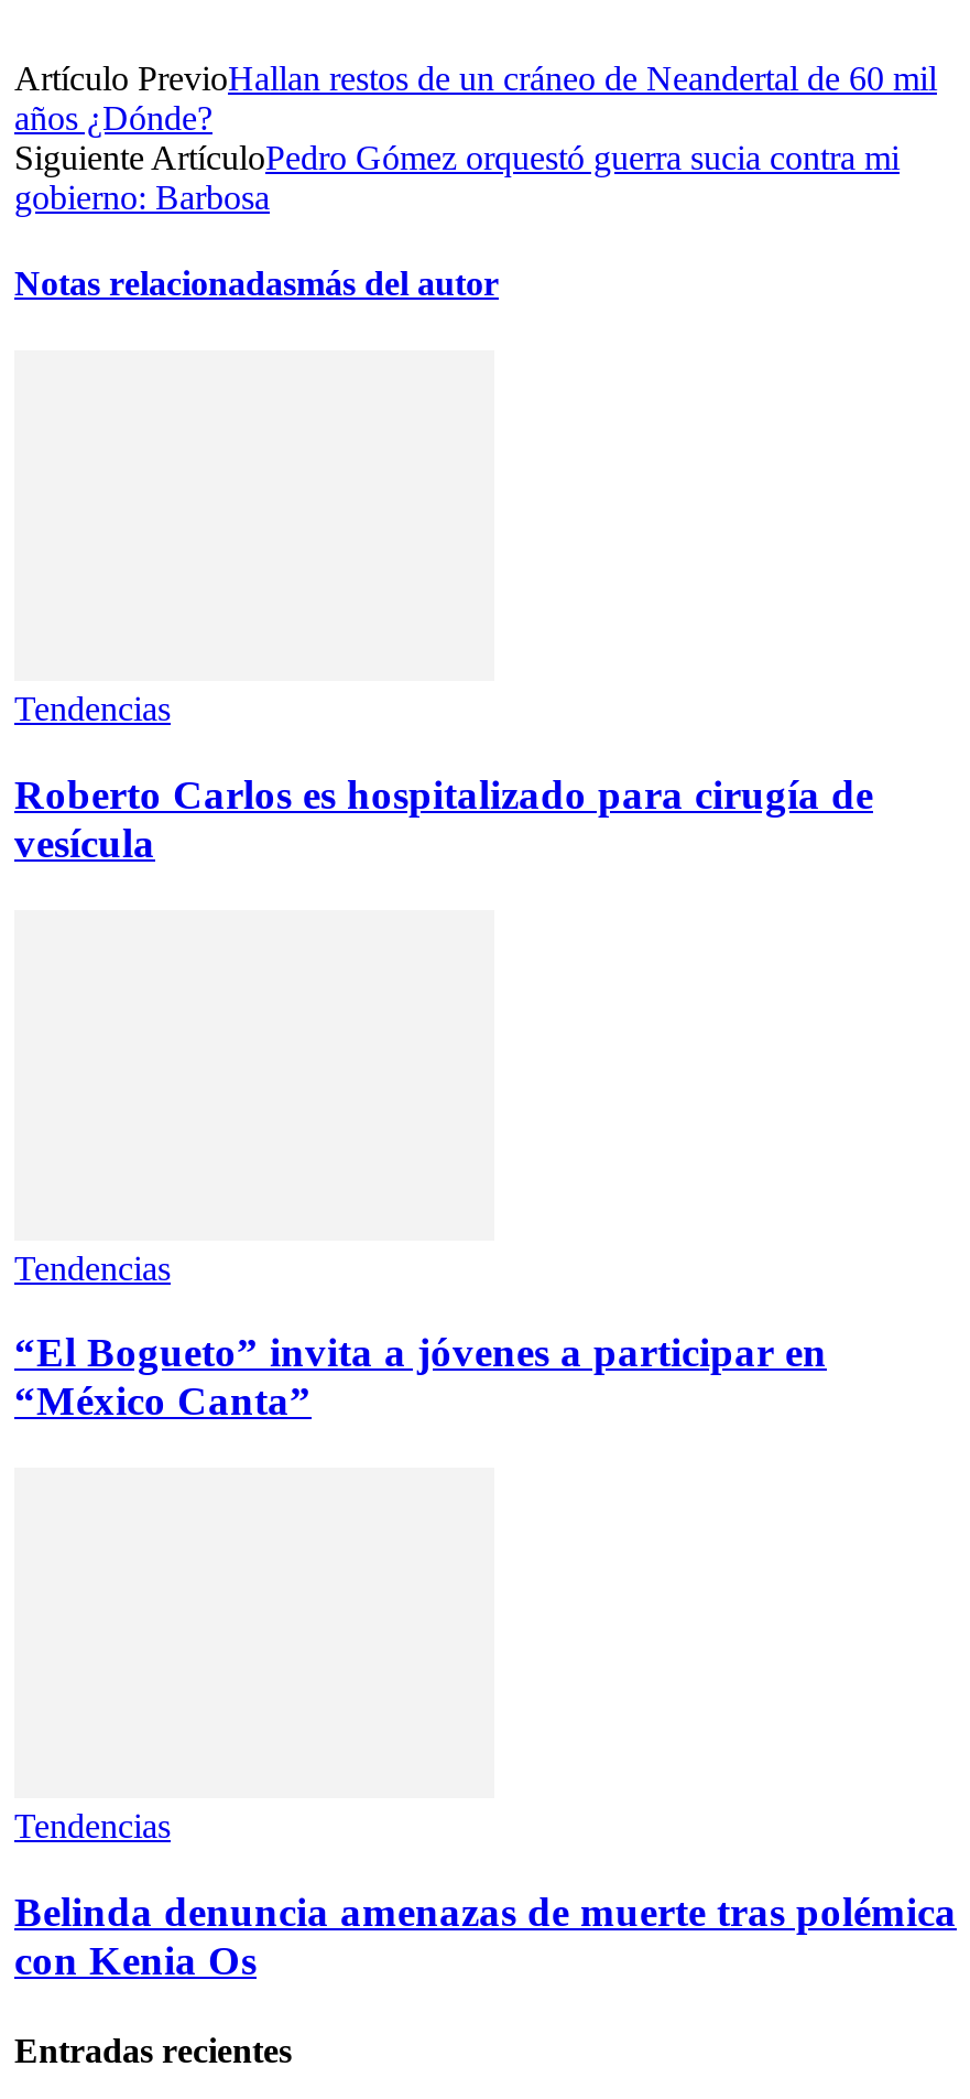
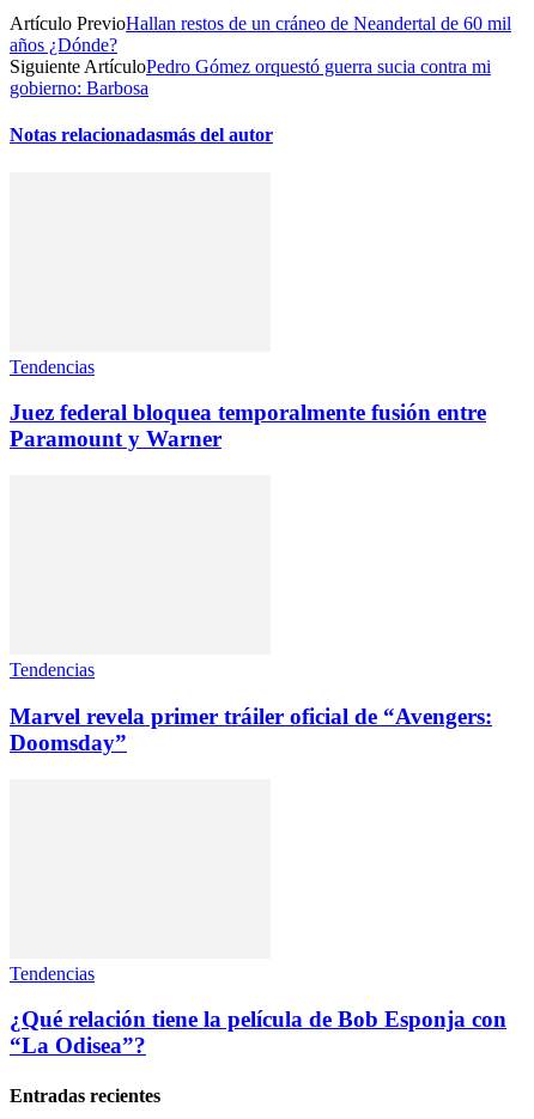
[14,771,873,866] Roberto Carlos es hospitalizado para cirugía de | vesícula -> [10,400,486,452] Juez federal bloquea temporalmente fusión entre | Paramount y Warner
[14,1330,827,1424] “El Bogueto” invita a jóvenes a participar en | “México Canta” -> [10,704,492,755] Marvel revela primer tráiler oficial de “Avengers: | Doomsday”
[14,1888,957,1983] Belinda denuncia amenazas de muerte tras polémica | con Kenia Os -> [10,1007,506,1058] ¿Qué relación tiene la película de Bob Esponja con | “La Odisea”?

